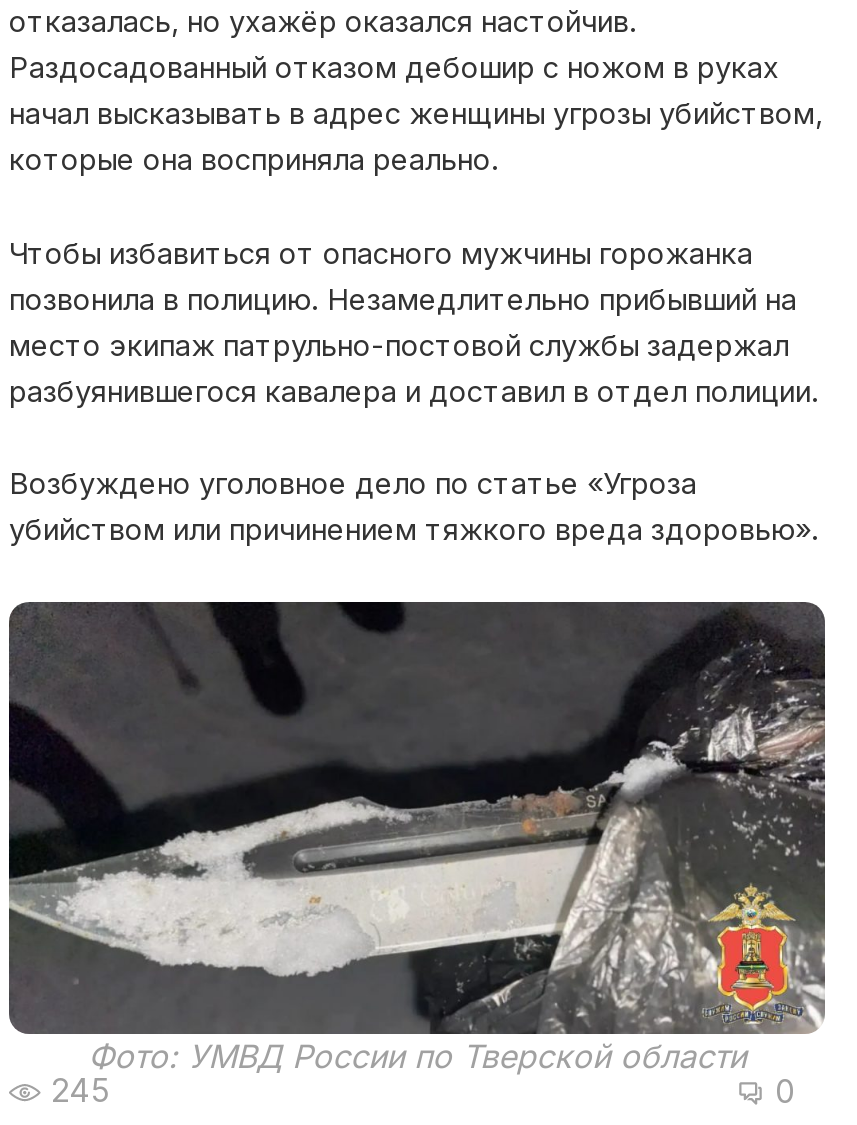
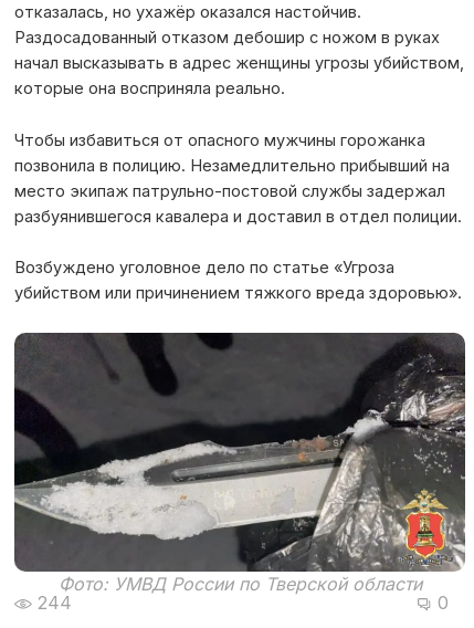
[41,1069,109,1109] 245 -> [32,591,72,613] 244

